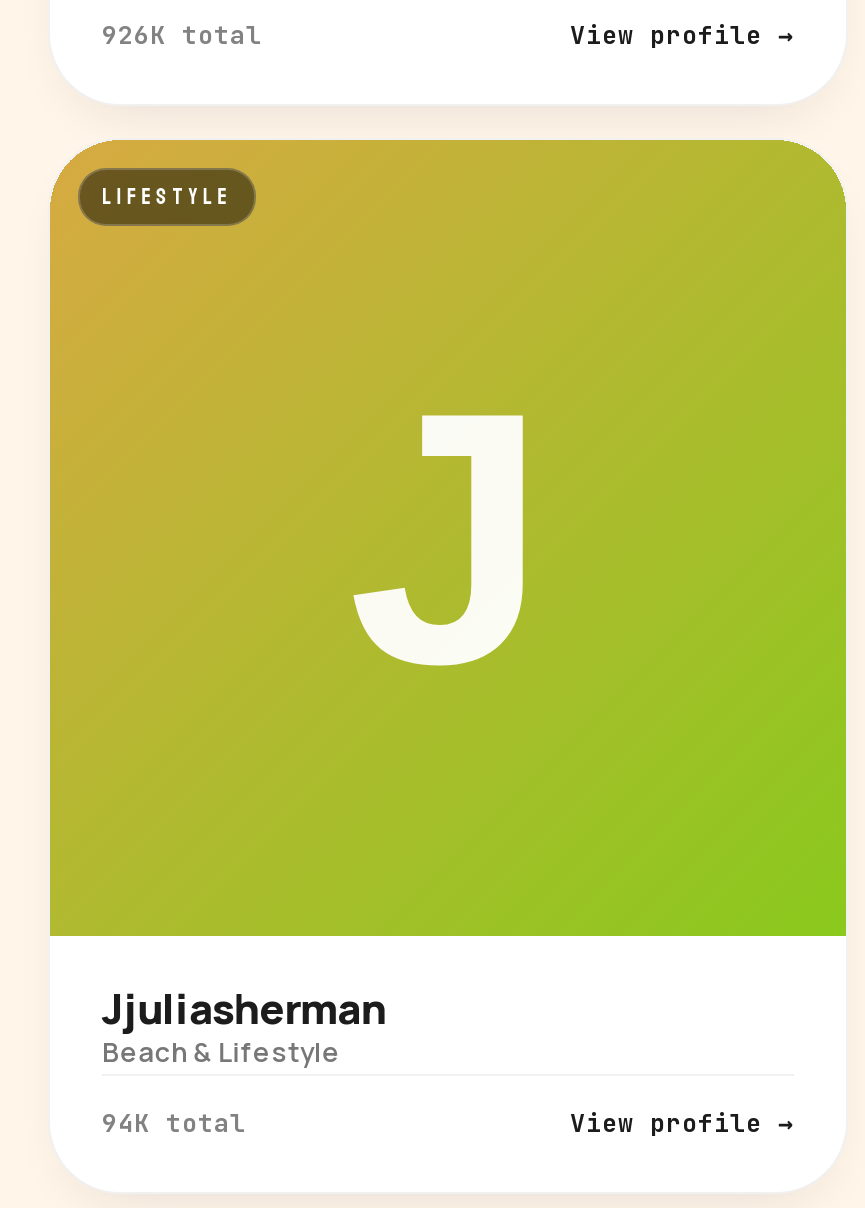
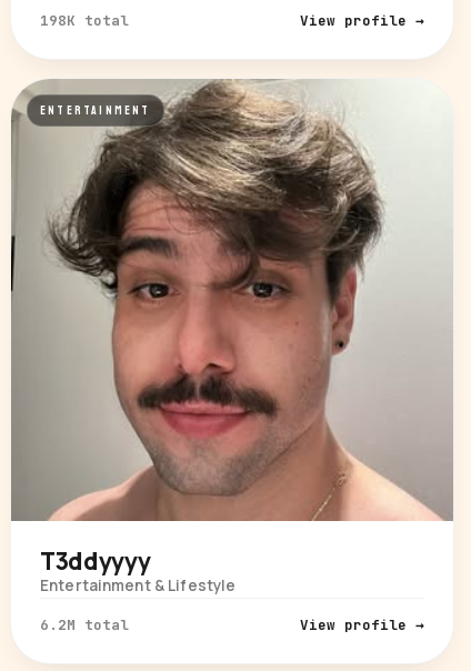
[102,18,262,52] 926K total -> [40,11,129,30] 198K total
[48,138,848,938] [image] | LIFESTYLE -> [10,79,453,522] [image] | ENTERTAINMENT
[102,980,386,1070] Jjuliasherman | Beach & Lifestyle -> [40,545,236,595] T3ddyyyy | Entertainment & Lifestyle
[102,1106,246,1140] 94K total -> [40,615,129,634] 6.2M total

